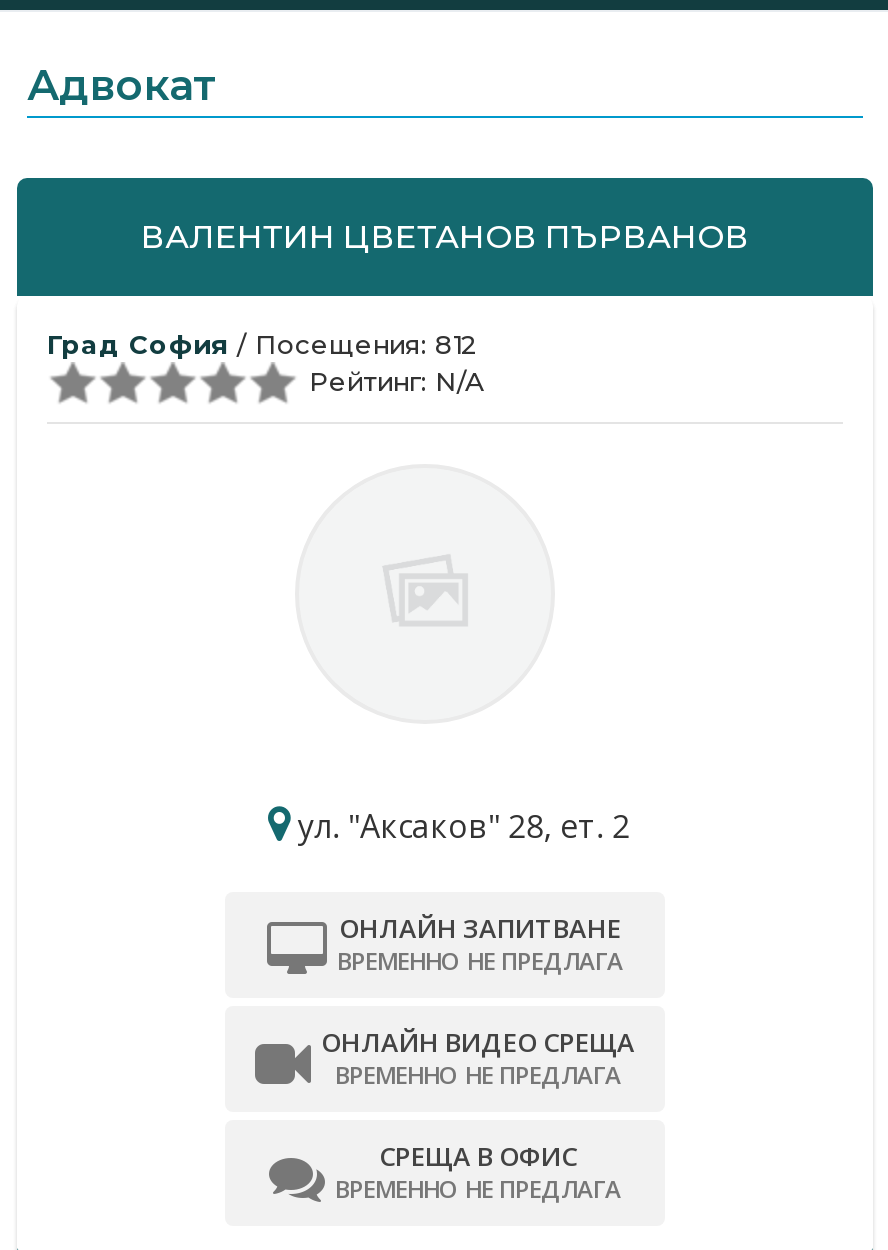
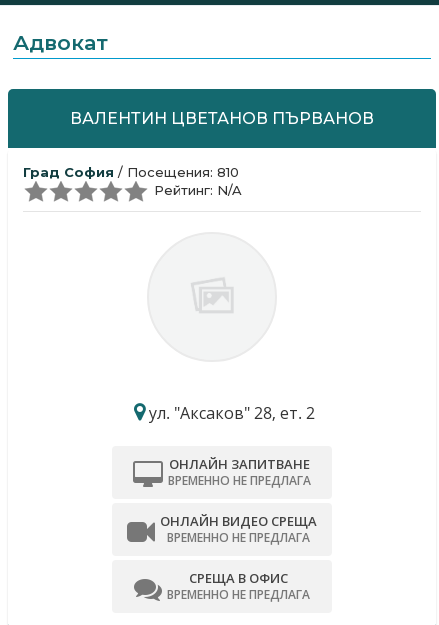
[47,328,479,360] Град София / Посещения: 812 -> [23,164,239,180] Град София / Посещения: 810

